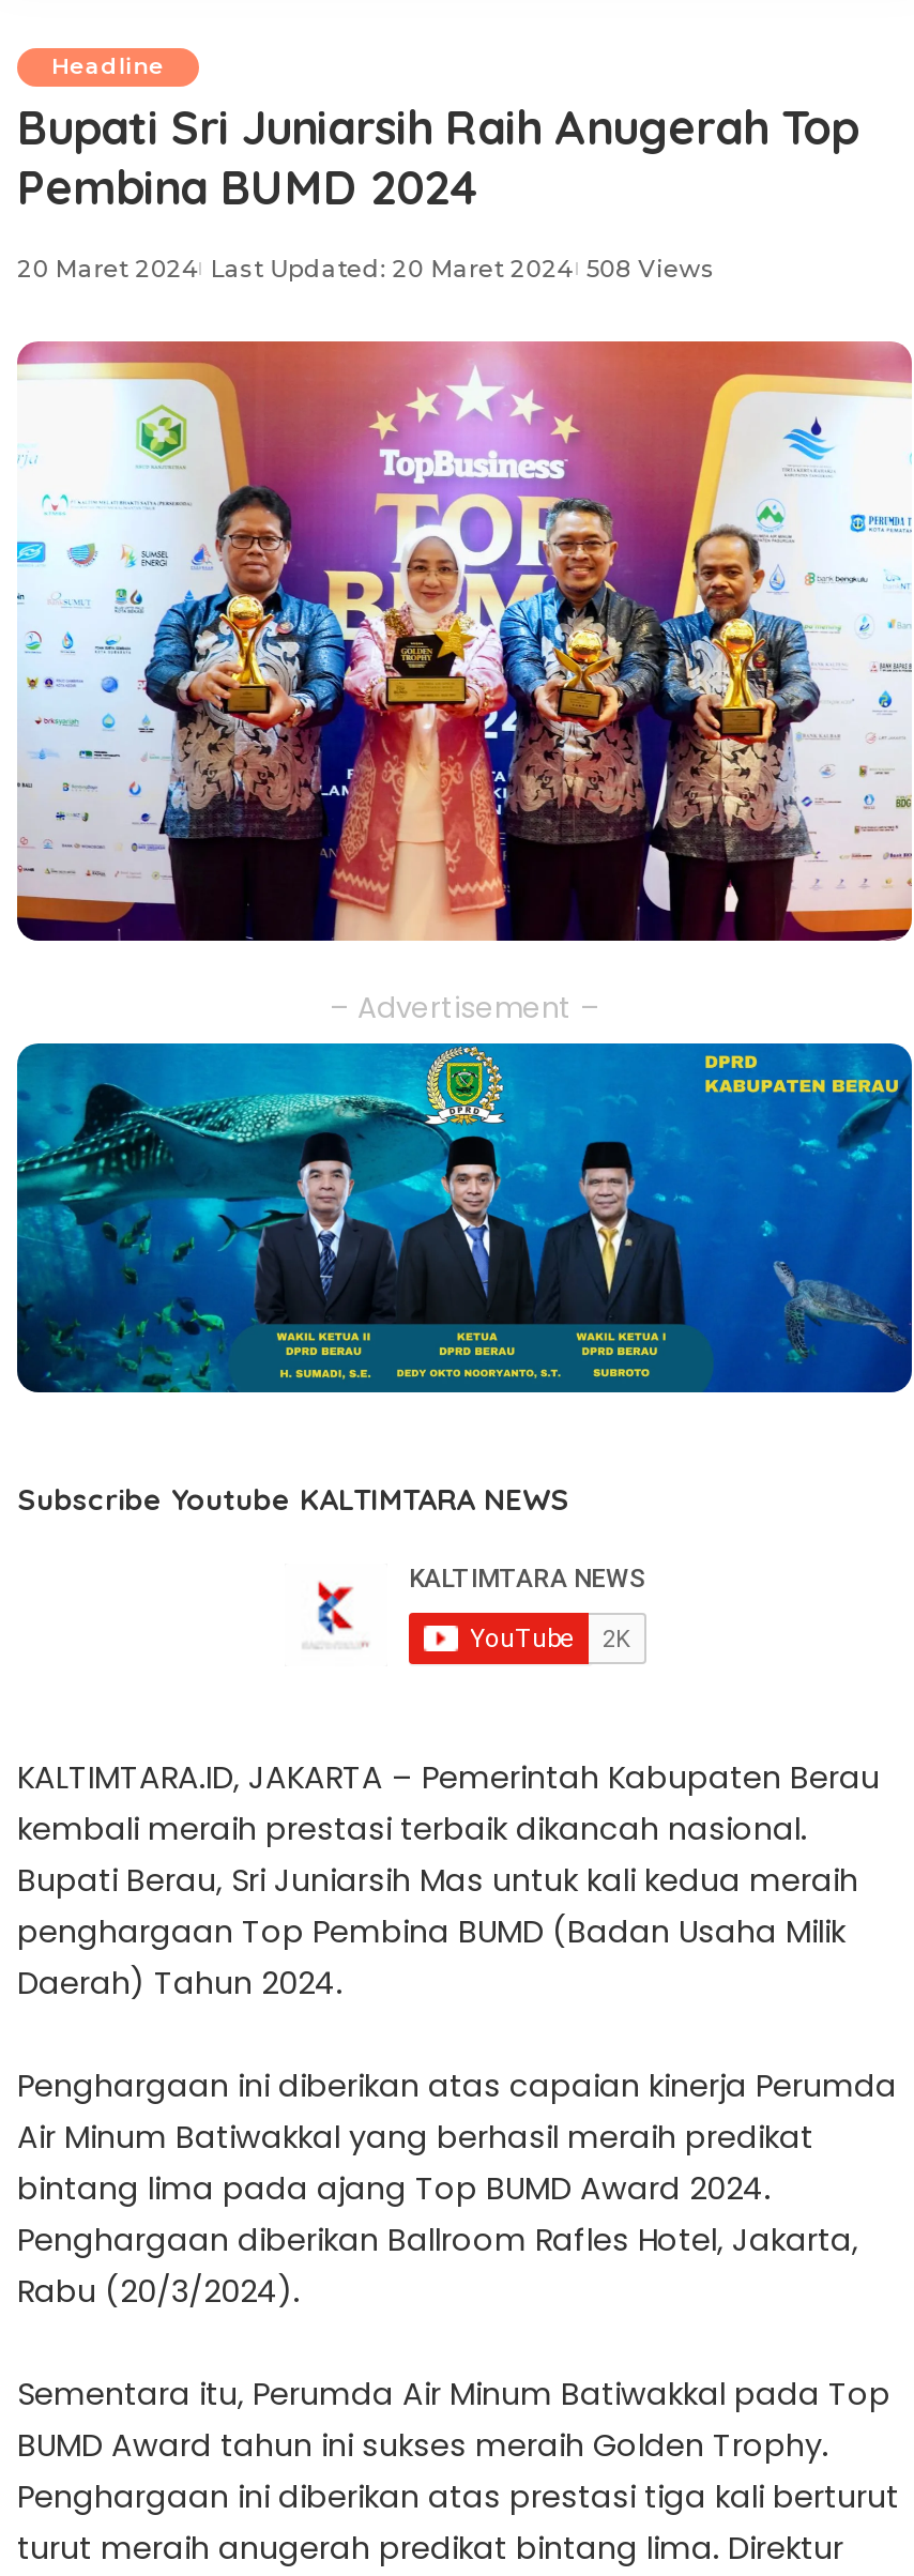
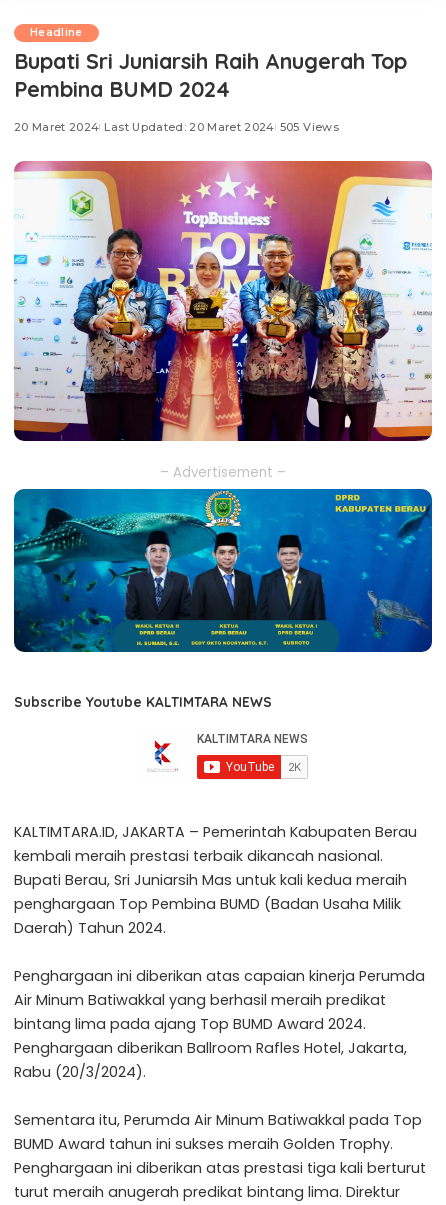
[17,254,715,284] 20 Maret 2024 Last Updated: 20 Maret 2024 508 Views -> [14,120,339,134] 20 Maret 2024 Last Updated: 20 Maret 2024 505 Views

